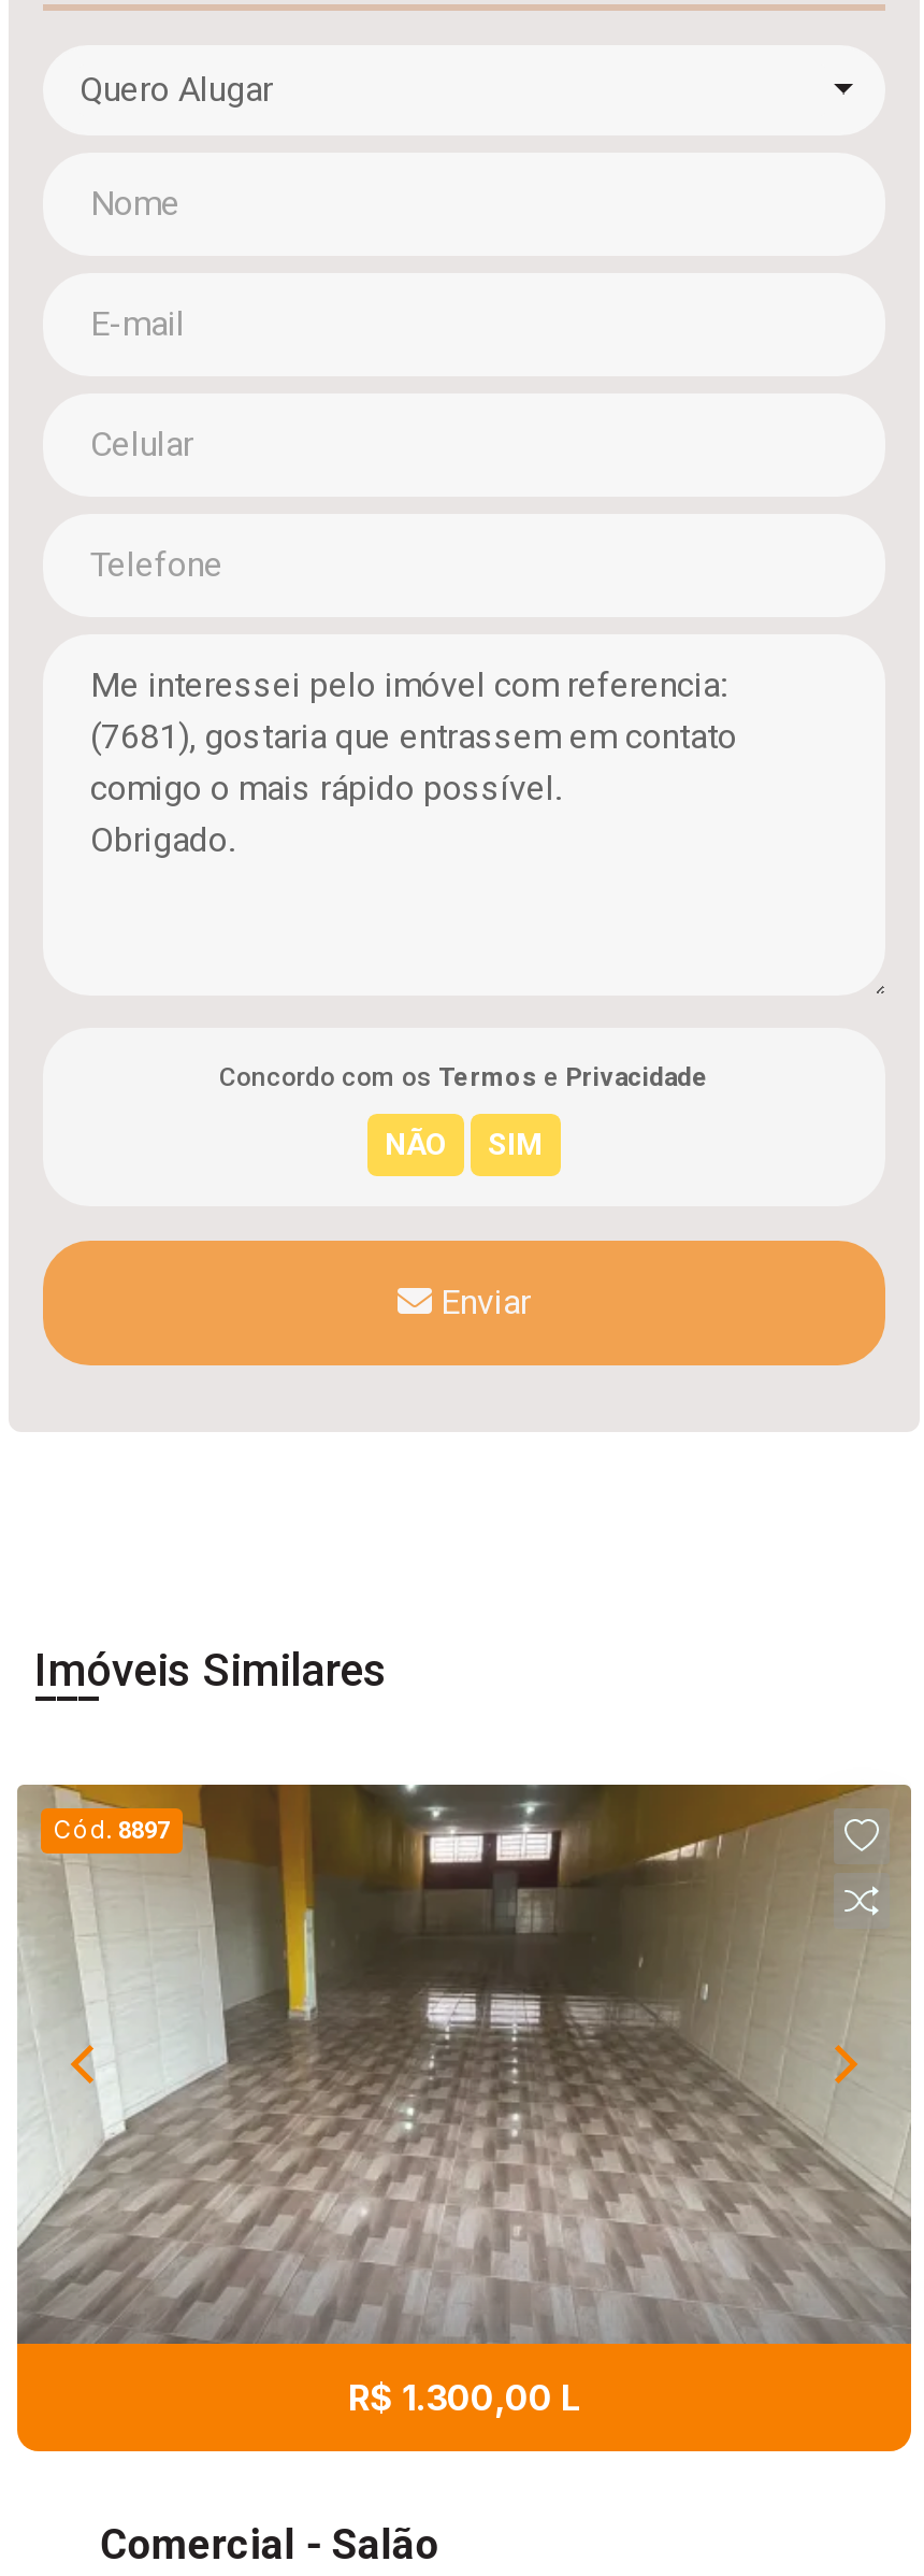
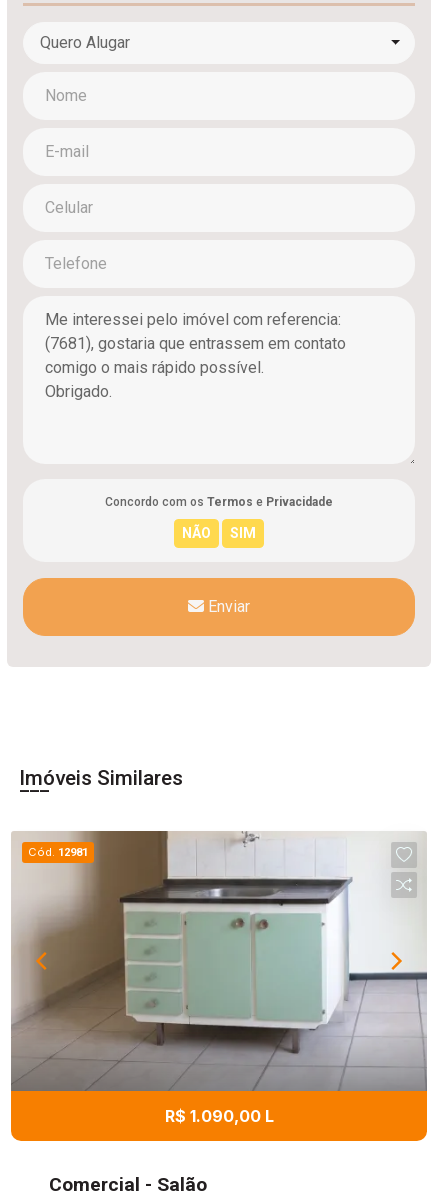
[19,1783,911,2342] [image] | Cód. 8897 -> [11,831,427,1090] [image] | Cód. 12981
[348,2376,580,2419] R$ 1.300,00 L -> [164,1106,273,1126] R$ 1.090,00 L

